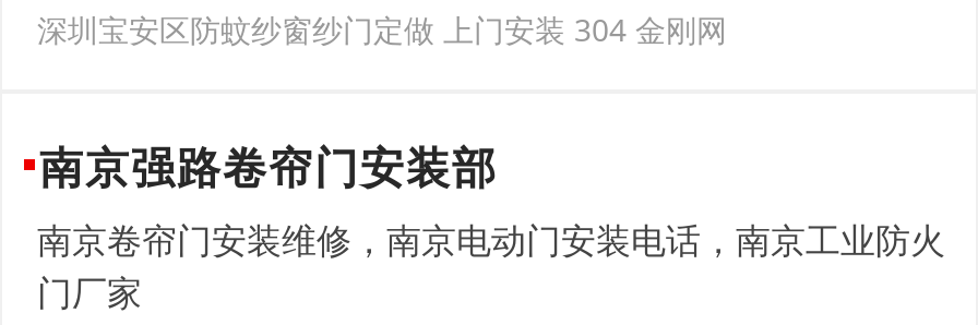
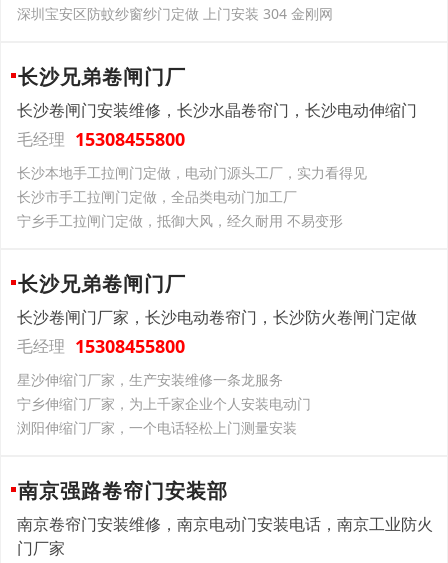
none -> [17,63,417,437] 长沙兄弟卷闸门厂 | 长沙卷闸门安装维修，长沙水晶卷帘门，长沙电动伸缩门 | 毛经理 15308455800 | 长沙本地手工拉闸门定做，电动门源头工厂，实力看得见 | 长沙市手工拉闸门定做，全品类电动门加工厂 | 宁乡手工拉闸门定做，抵御大风，经久耐用 不易变形 | 长沙兄弟卷闸门厂 | 长沙卷闸门厂家，长沙电动卷帘门，长沙防火卷闸门定做 | 毛经理 15308455800 | 星沙伸缩门厂家，生产安装维修一条龙服务 | 宁乡伸缩门厂家，为上千家企业个人安装电动门 | 浏阳伸缩门厂家，一个电话轻松上门测量安装

